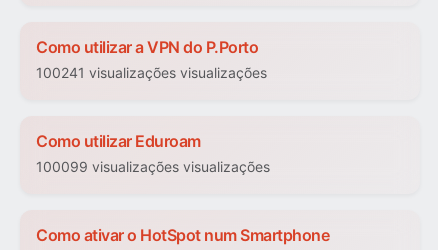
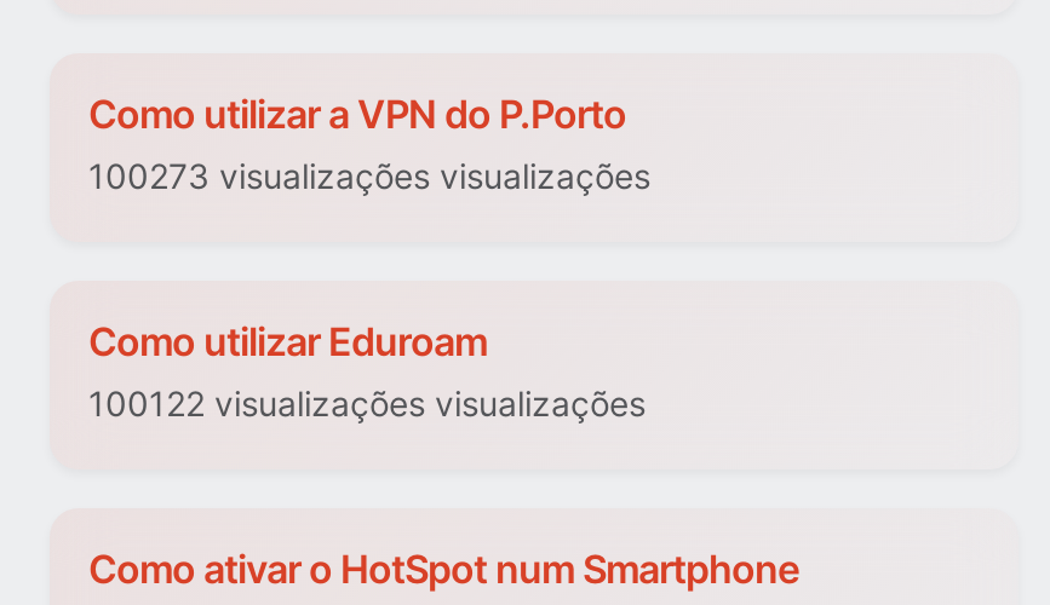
[36,64,267,81] 100241 visualizações visualizações -> [88,156,650,197] 100273 visualizações visualizações
[36,158,270,175] 100099 visualizações visualizações -> [88,384,646,425] 100122 visualizações visualizações

